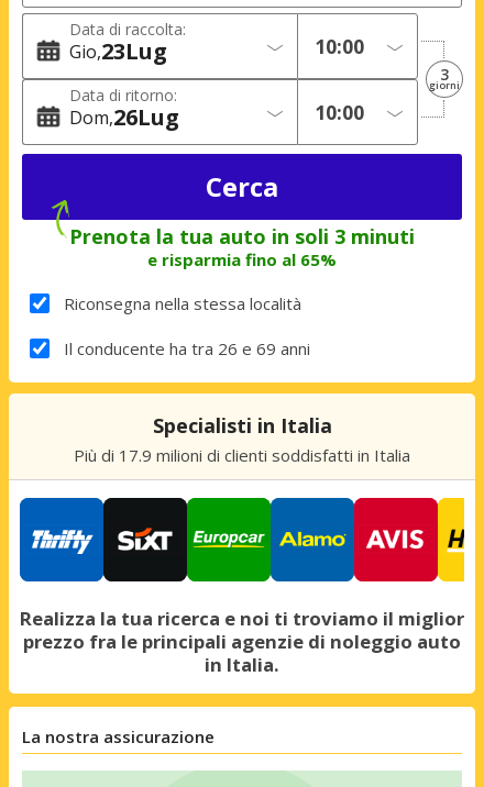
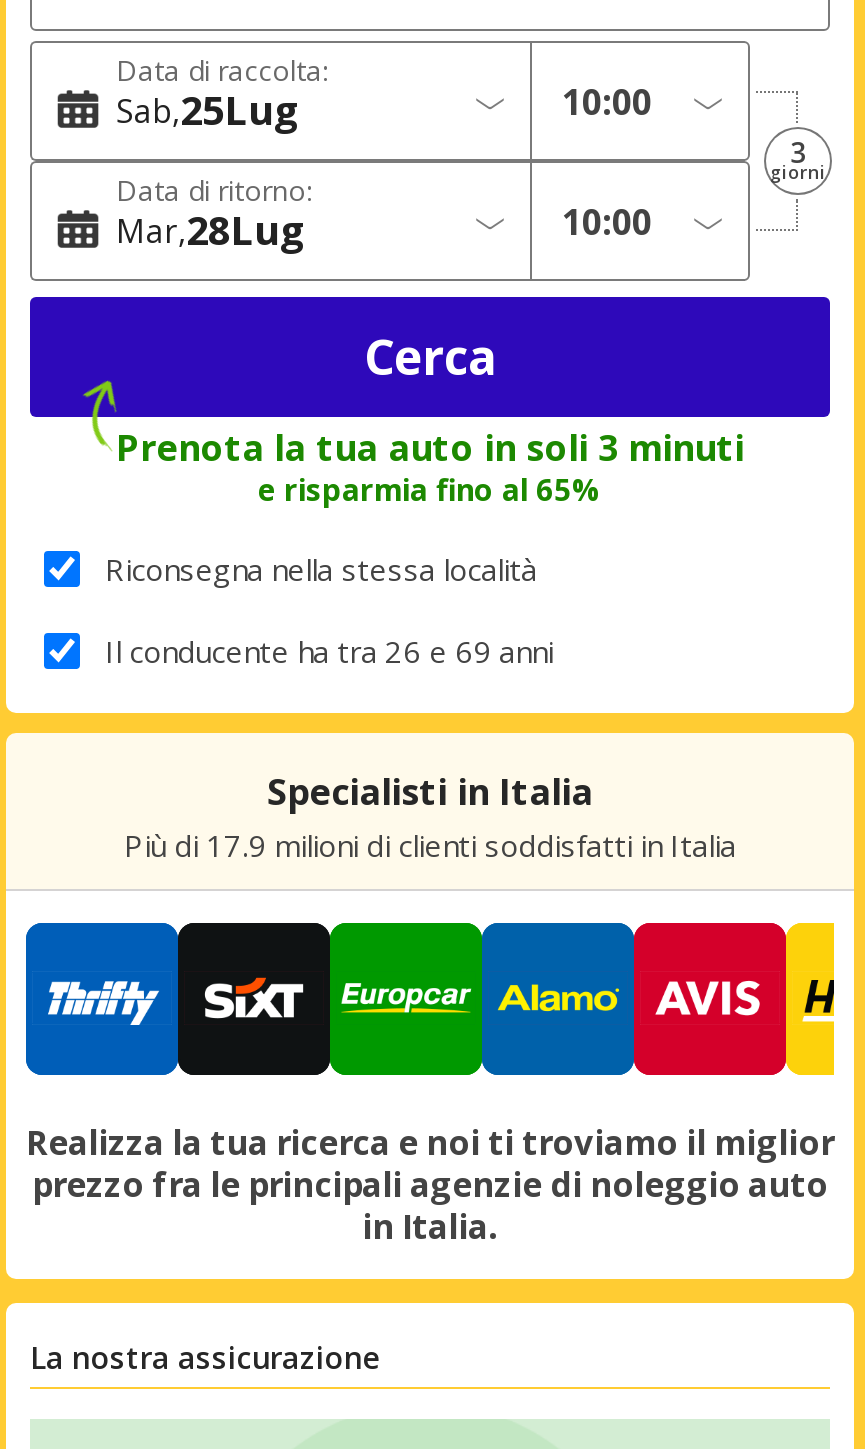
[69,36,167,66] Gio 23Lug -> [116,83,300,137] Sab 25Lug
[69,102,179,132] Dom 26Lug -> [116,203,306,257] Mar 28Lug

